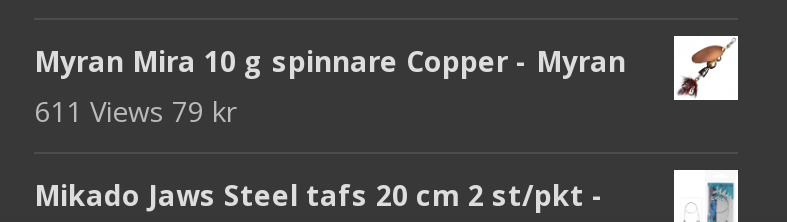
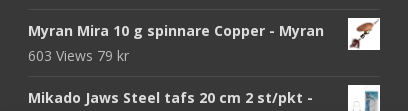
[34,92,236,130] 611 Views 79 kr -> [28,46,129,65] 603 Views 79 kr

